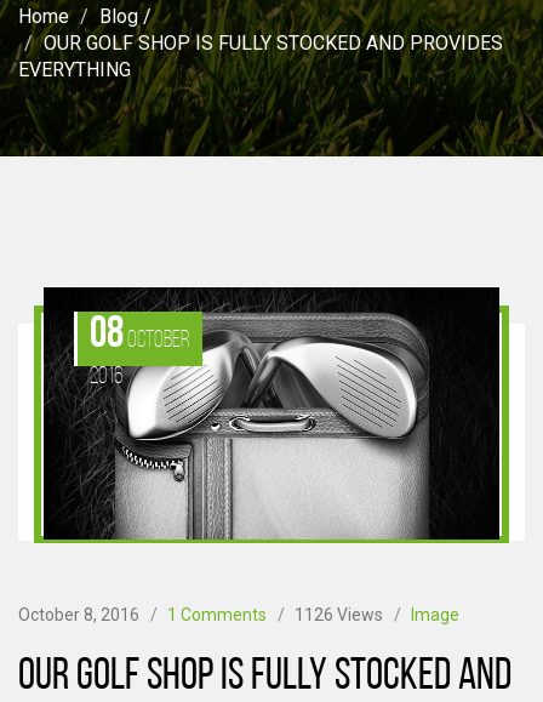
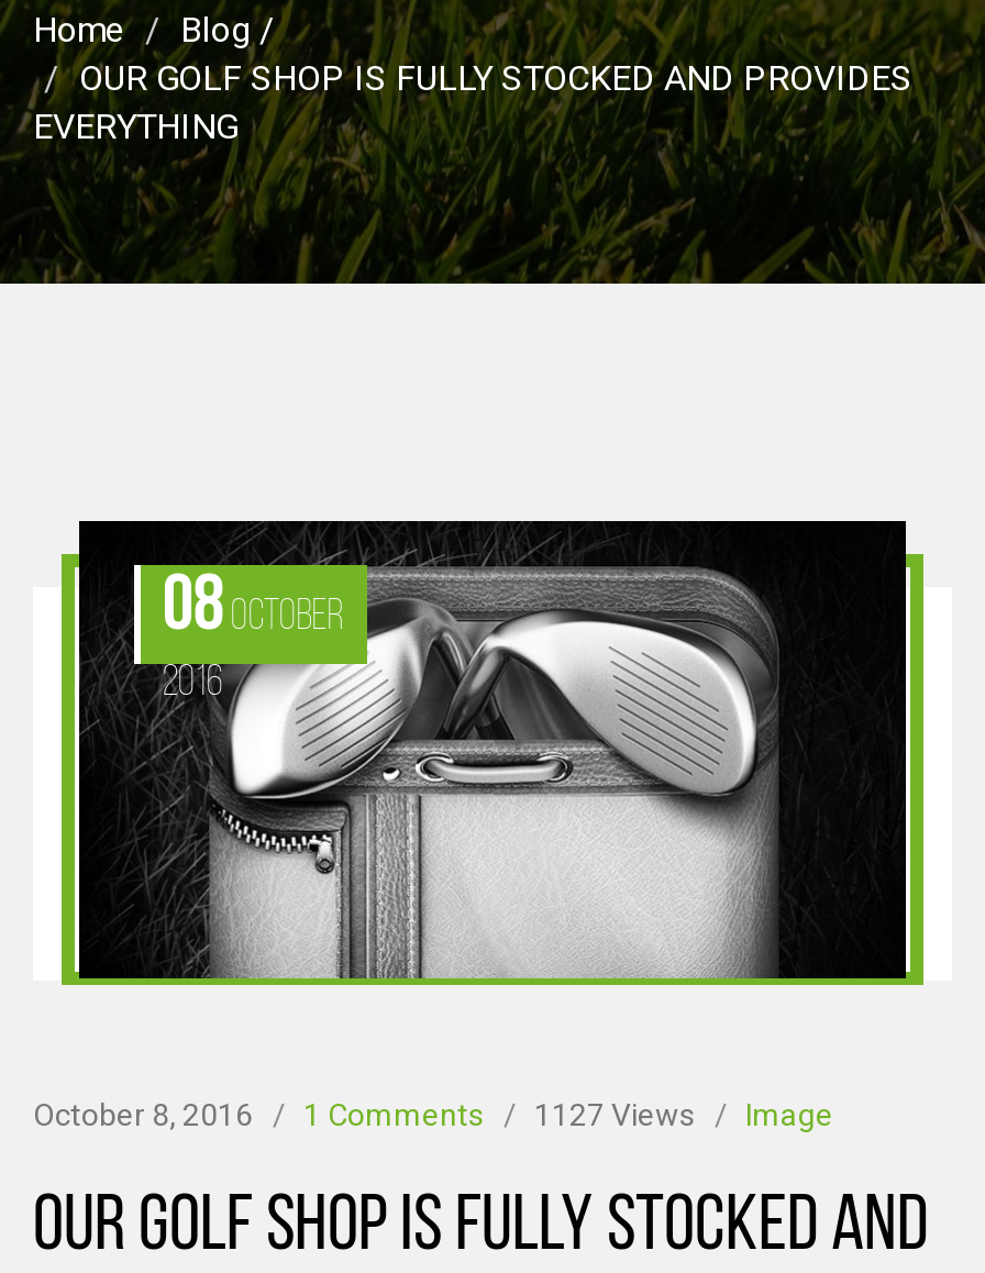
[18,605,459,625] October 8, 2016 1 Comments 1126 Views Image -> [33,1098,833,1133] October 8, 2016 1 Comments 1127 Views Image

